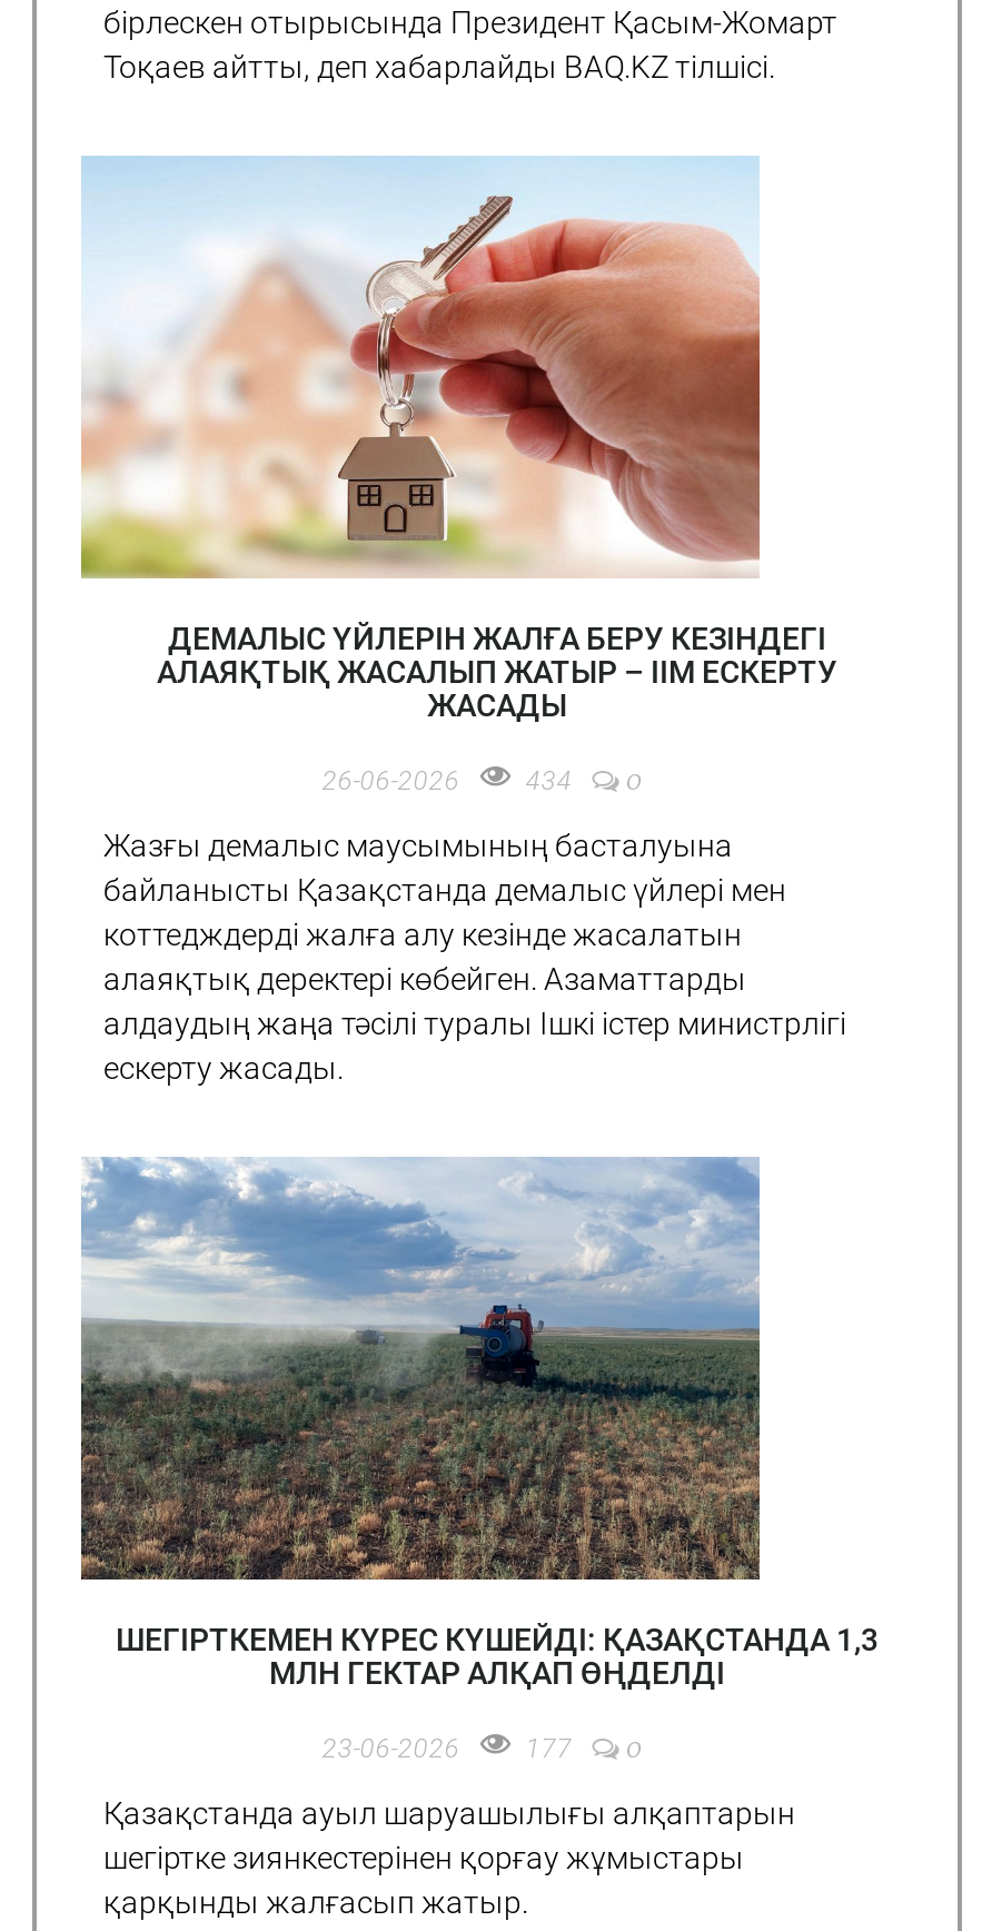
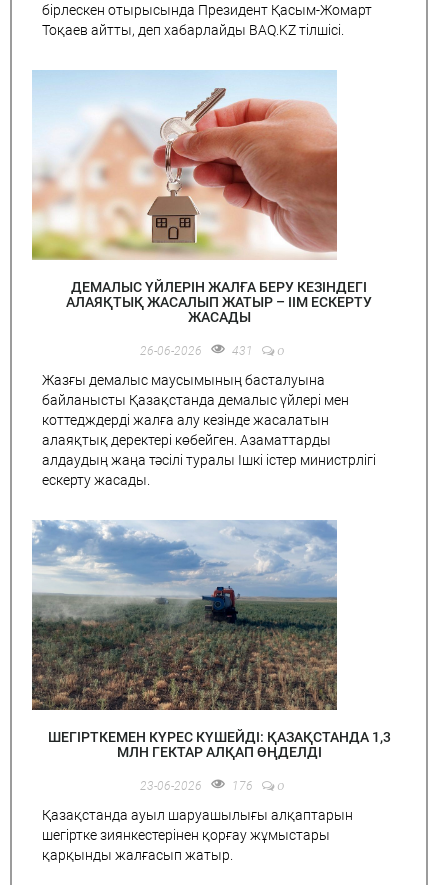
[526,766,579,798] 434 -> [232,344,256,358] 431
[526,1734,579,1765] 177 -> [232,779,256,793] 176

